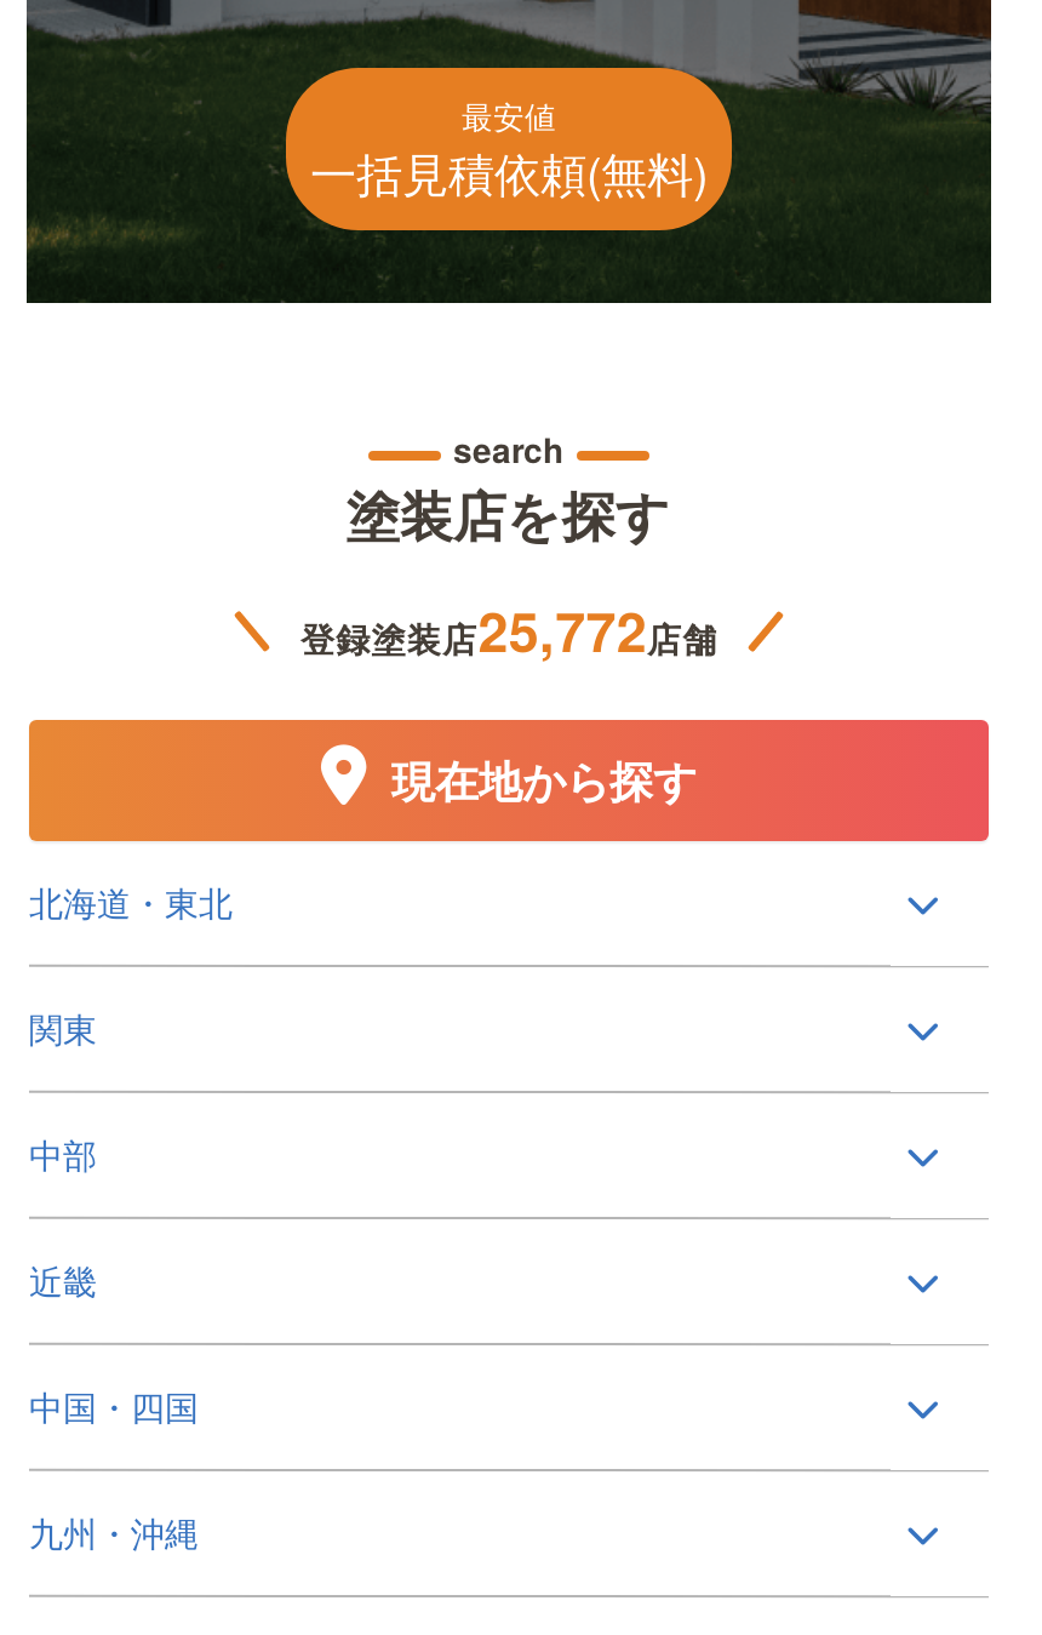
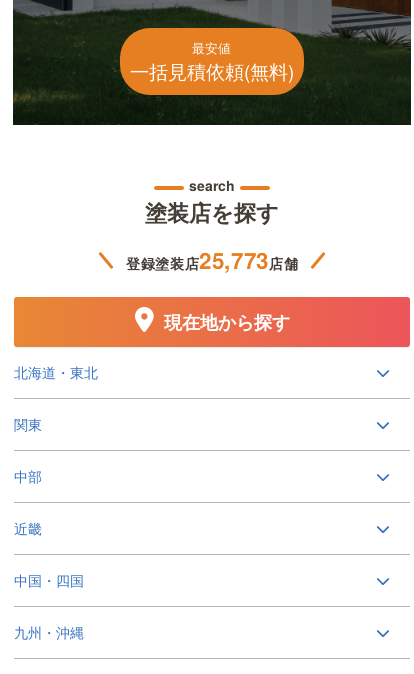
[300,592,718,670] 登録塗装店25,772店舗 -> [126,244,298,276] 登録塗装店25,773店舗

